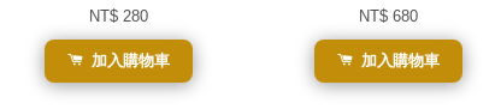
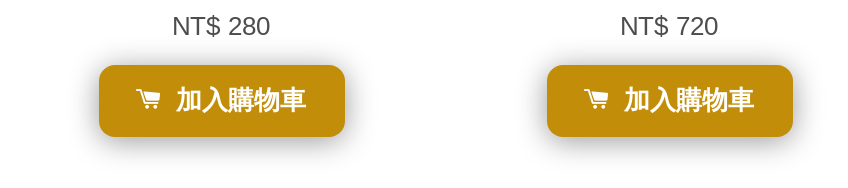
[358,7,417,25] NT$ 680 -> [620,11,718,41] NT$ 720

